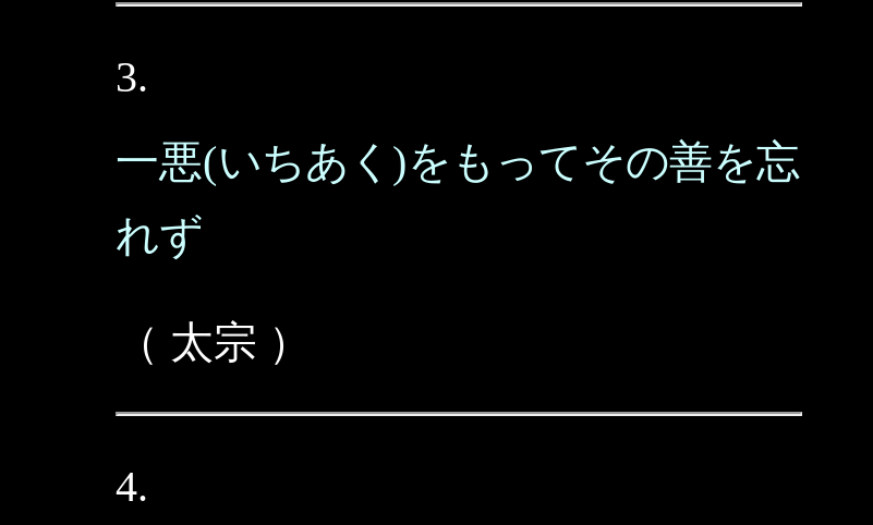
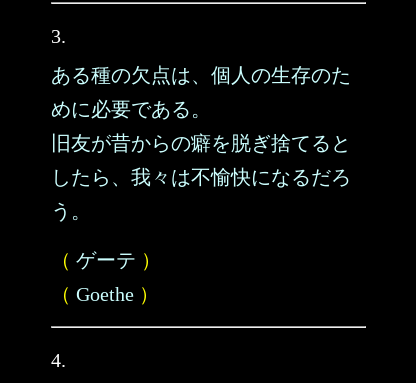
[116,137,800,366] 一悪(いちあく)をもってその善を忘 | れず | （ 太宗 ） -> [51,64,351,305] ある種の欠点は、個人の生存のた | めに必要である。 | 旧友が昔からの癖を脱ぎ捨てると | したら、我々は不愉快になるだろ | う。 | （ゲーテ） | （Goethe）

